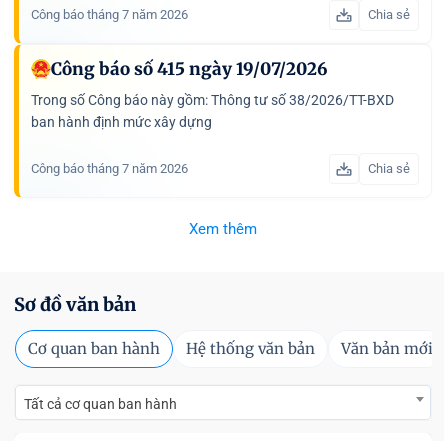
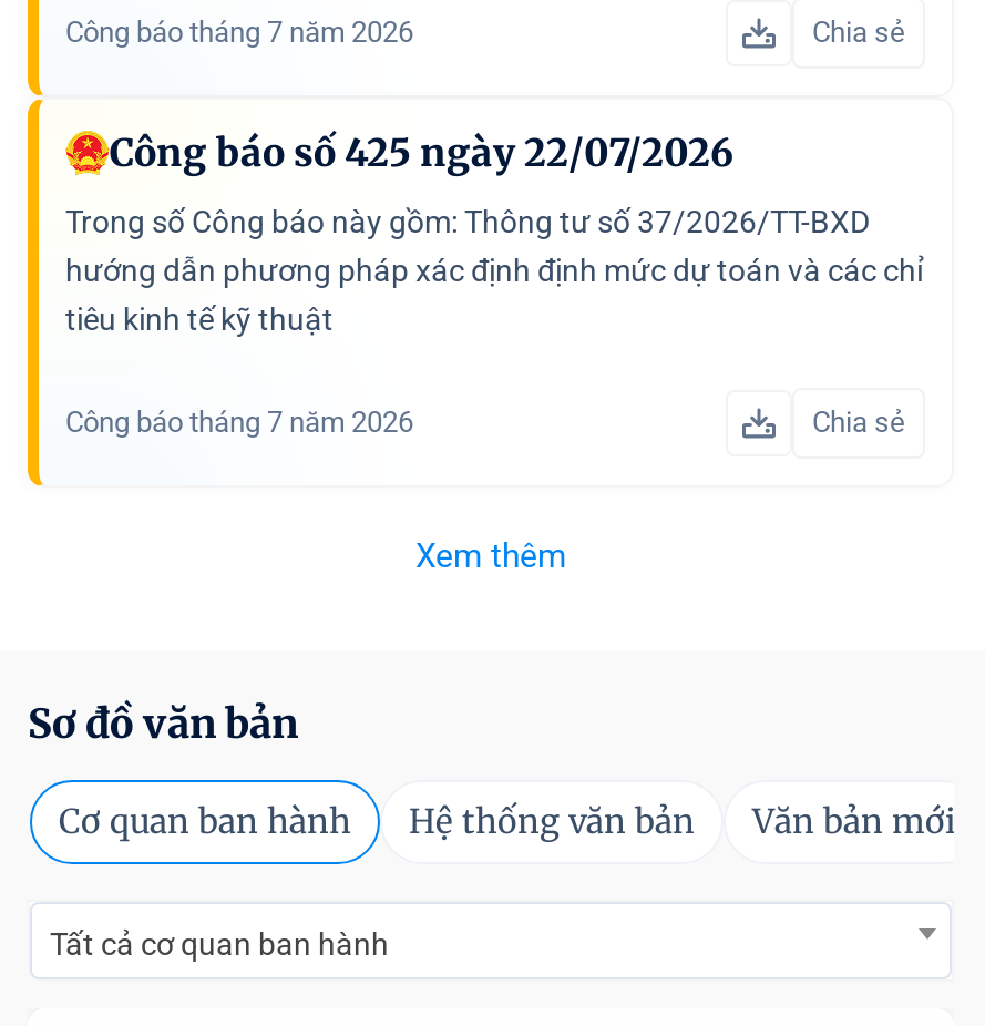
[51,57,328,79] Công báo số 415 ngày 19/07/2026 -> [110,127,735,176] Công báo số 425 ngày 22/07/2026
[31,91,394,129] Trong số Công báo này gồm: Thông tư số 38/2026/TT-BXD | ban hành định mức xây dựng -> [65,203,923,336] Trong số Công báo này gồm: Thông tư số 37/2026/TT-BXD | hướng dẫn phương pháp xác định định mức dự toán và các chỉ | tiêu kinh tế kỹ thuật

